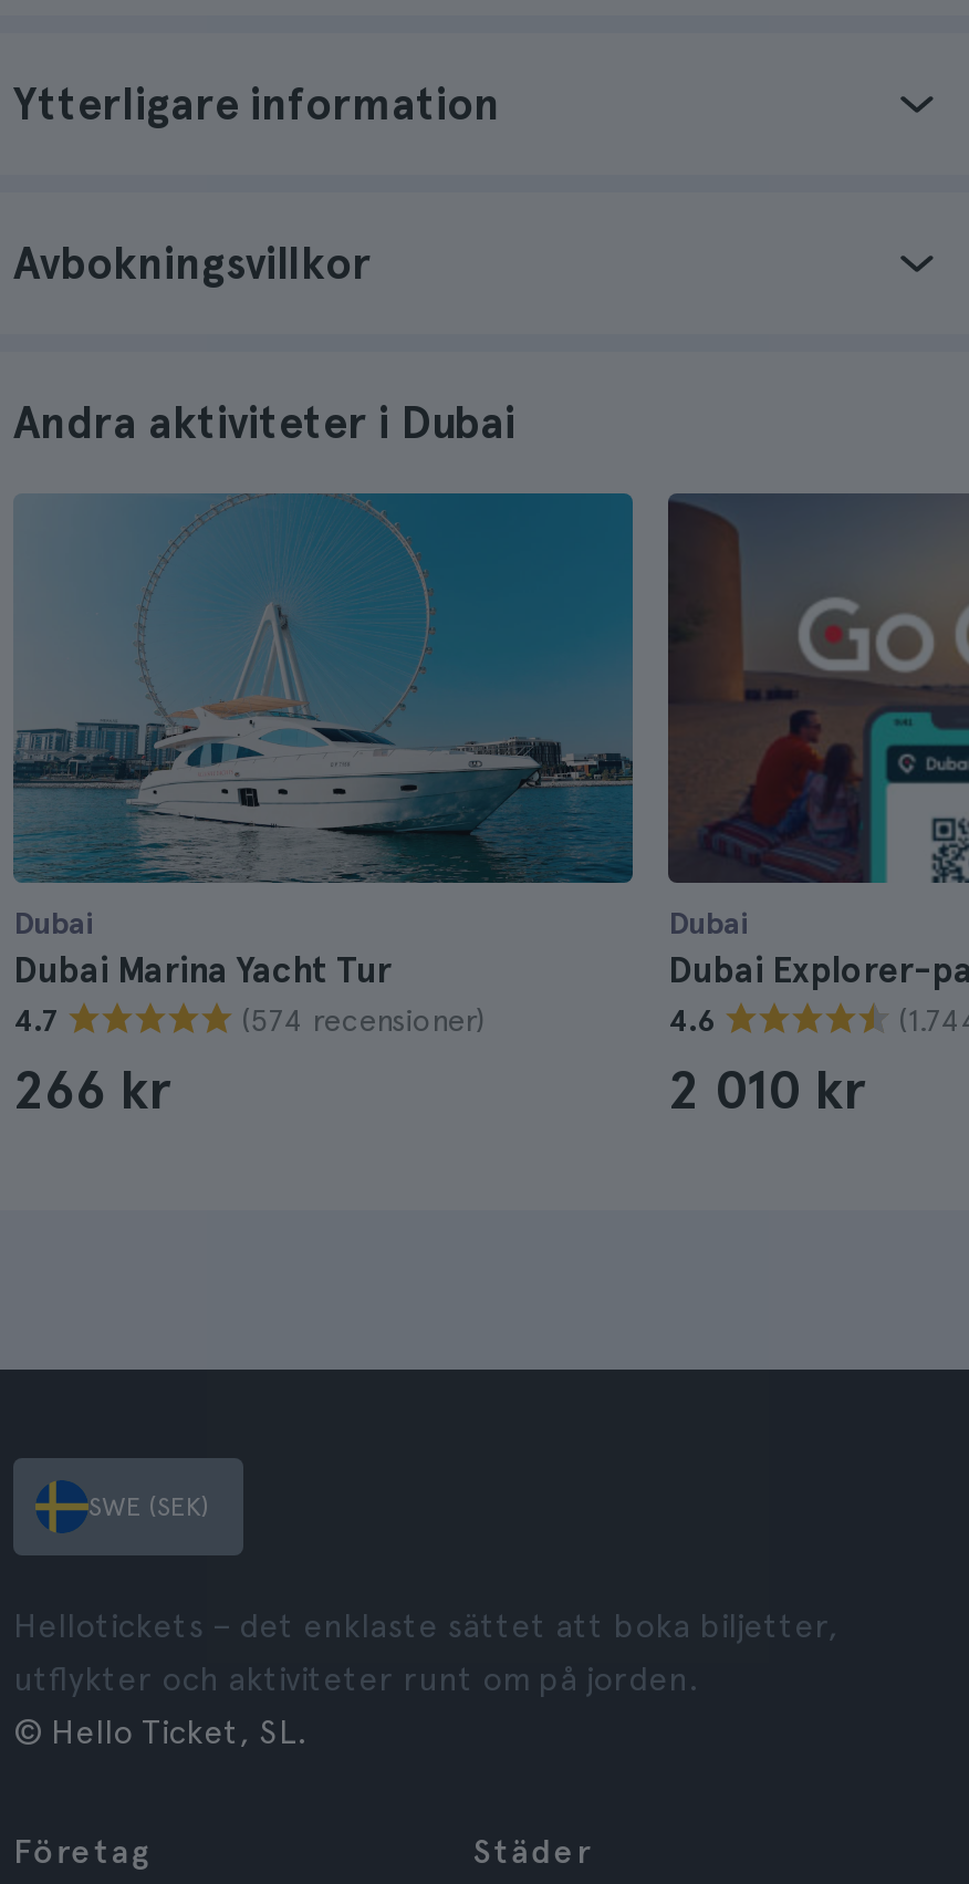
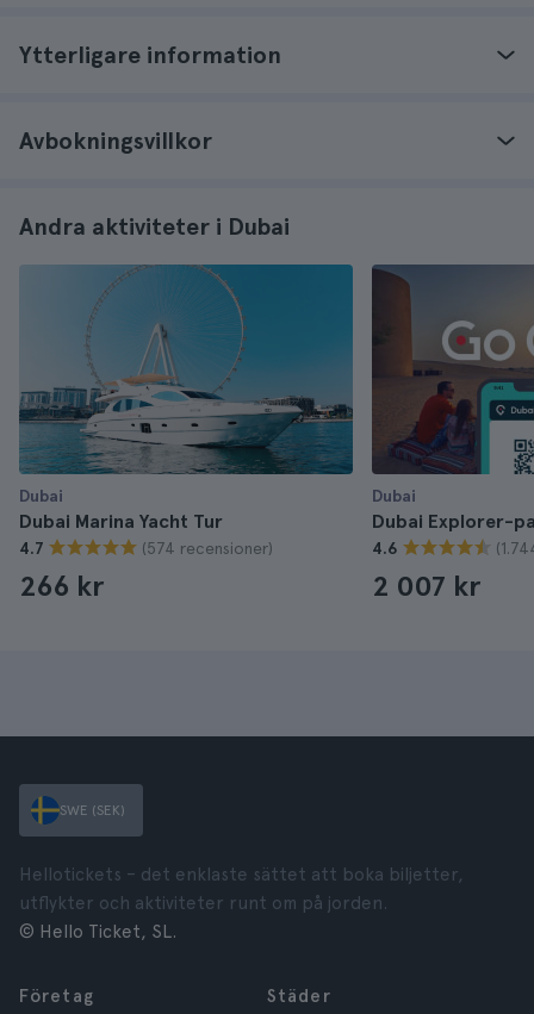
[668,1058,865,1122] 2 010 kr -> [372,568,480,603] 2 007 kr

